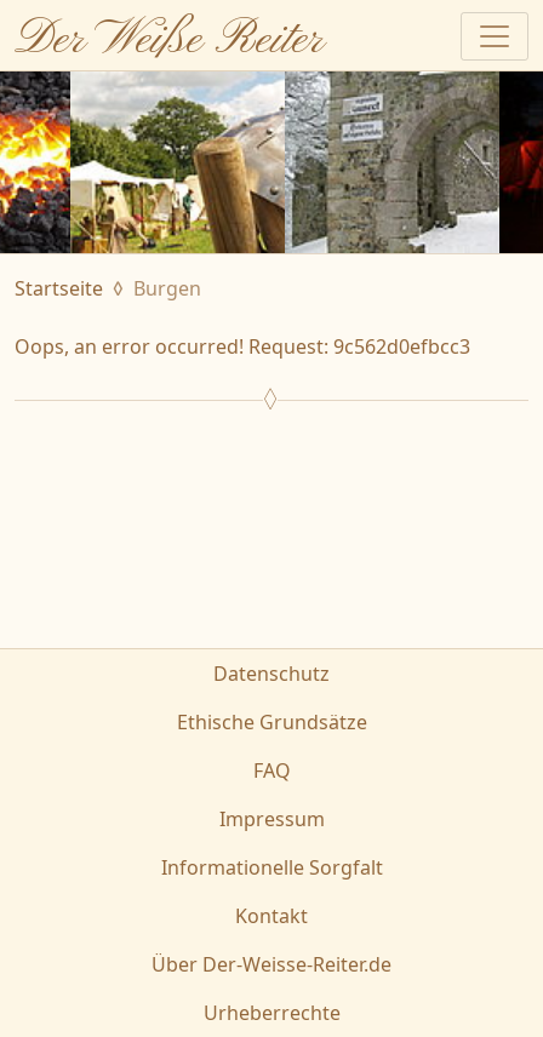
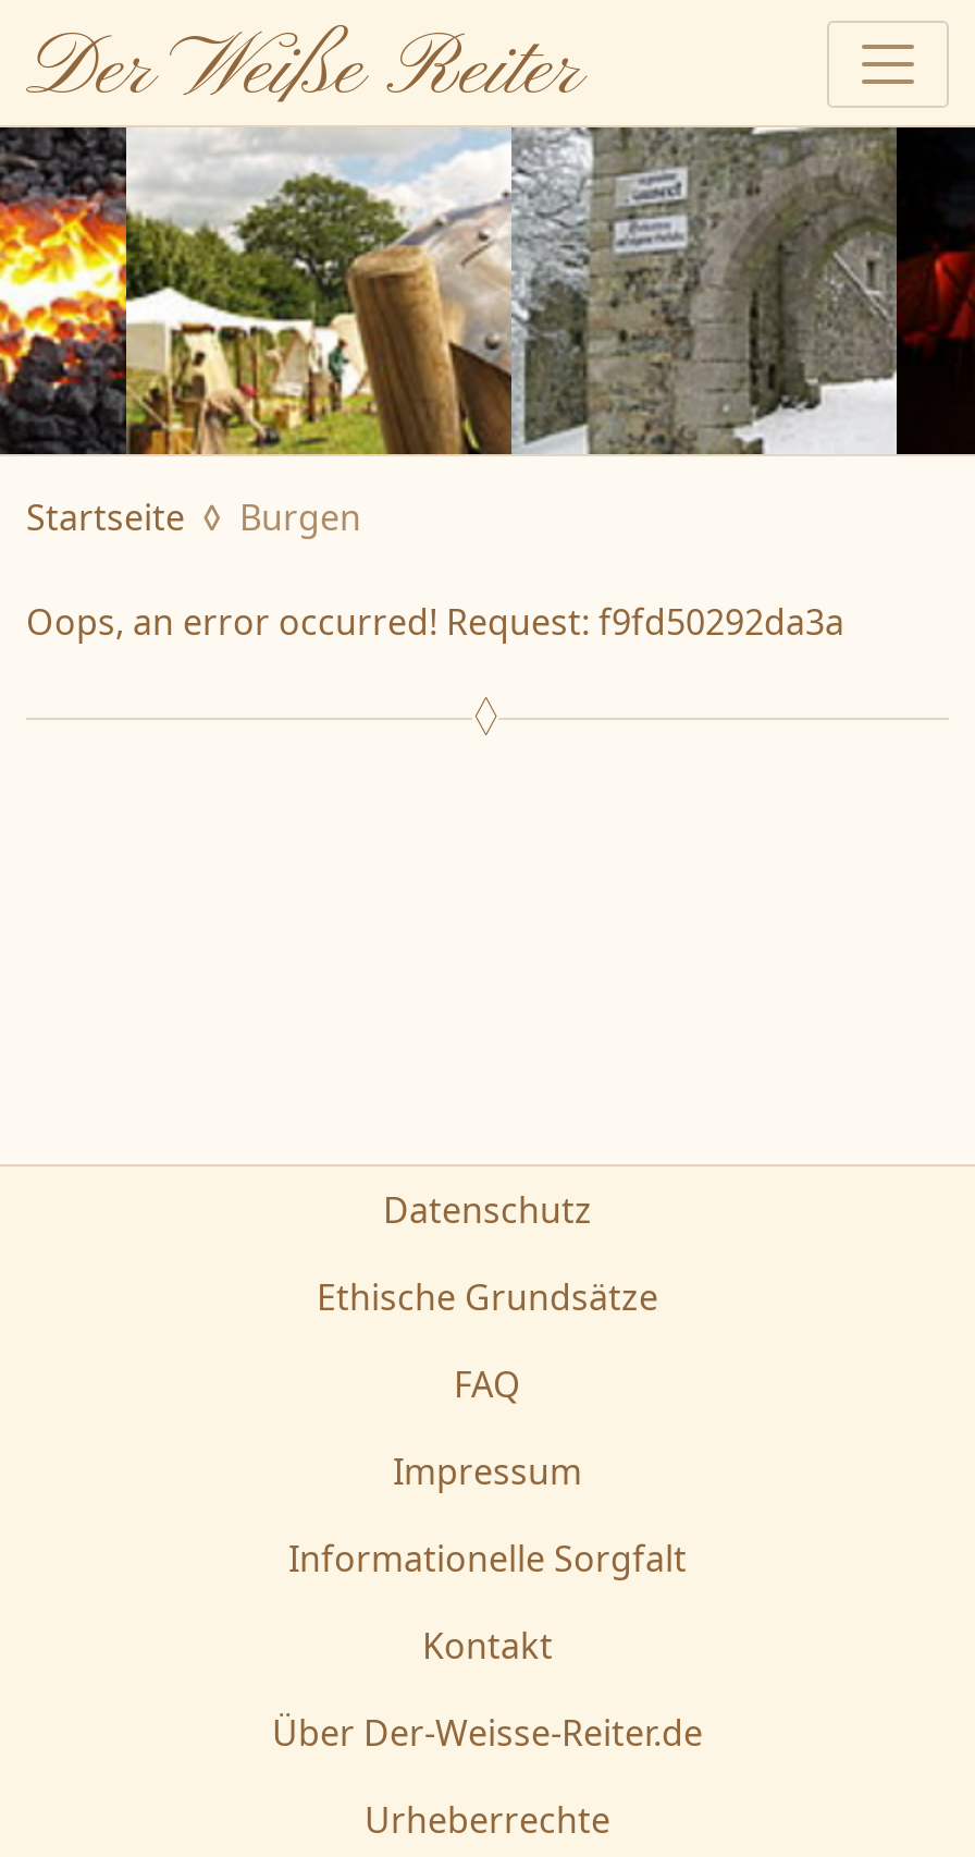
[15,333,470,360] Oops, an error occurred! Request: 9c562d0efbcc3 -> [26,598,844,646] Oops, an error occurred! Request: f9fd50292da3a

